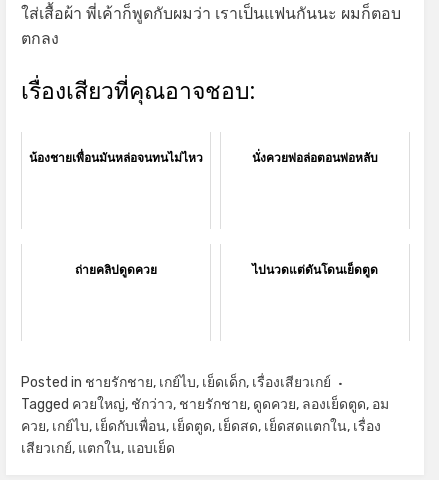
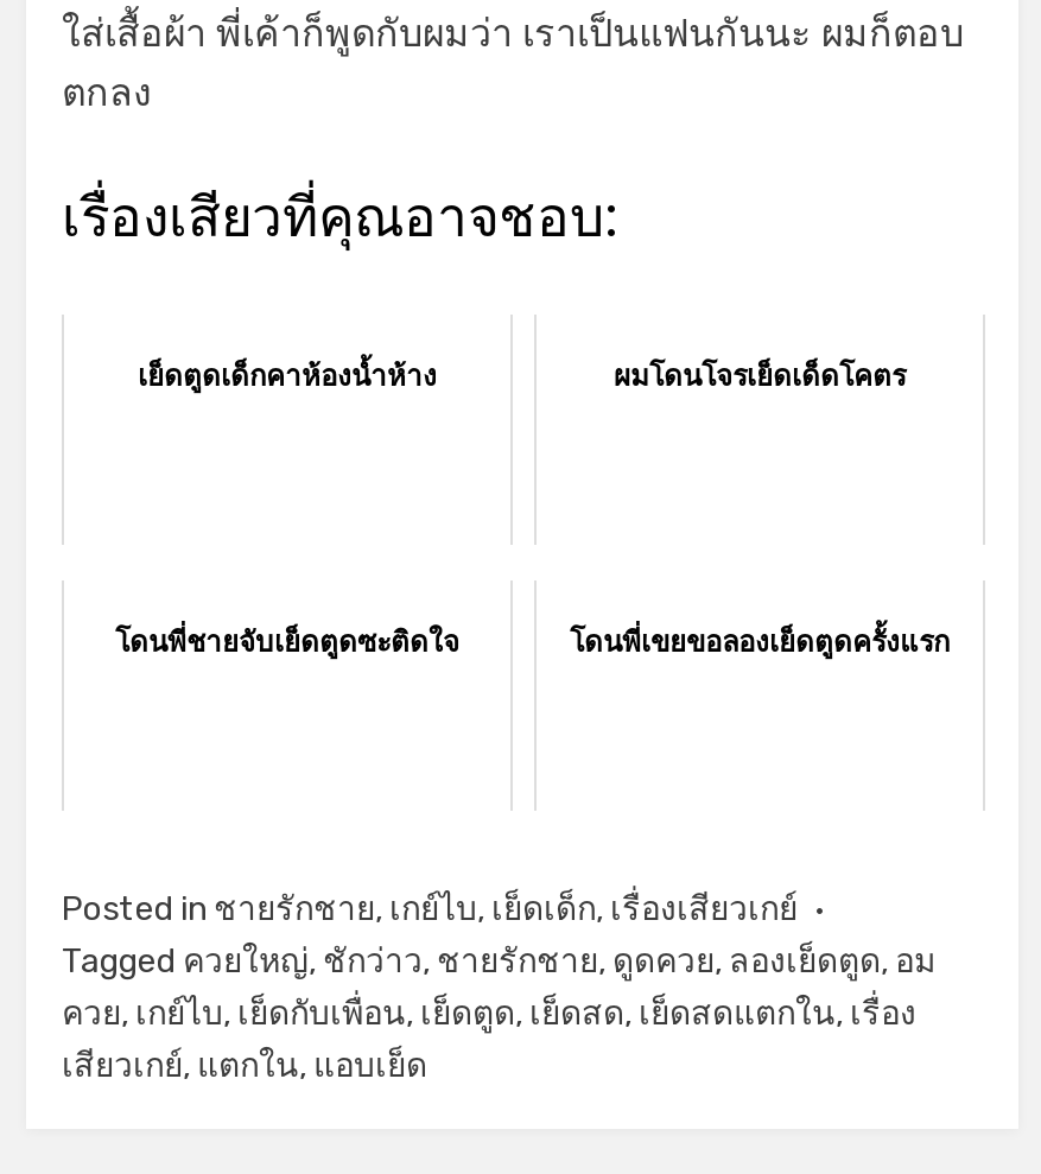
[29,149,378,166] น้องชายเพื่อนมันหล่อจนทนไม่ไหว | นั่งควยพ่อล่อตอนพ่อหลับ -> [138,354,906,394] เย็ดตูดเด็กคาห้องน้ำห้าง | ผมโดนโจรเย็ดเด็ดโคตร
[75,261,378,278] ถ่ายคลิปดูดควย | ไปนวดแต่ดันโดนเย็ดตูด -> [115,620,950,660] โดนพี่ชายจับเย็ดตูดซะติดใจ | โดนพี่เขยขอลองเย็ดตูดครั้งแรก

